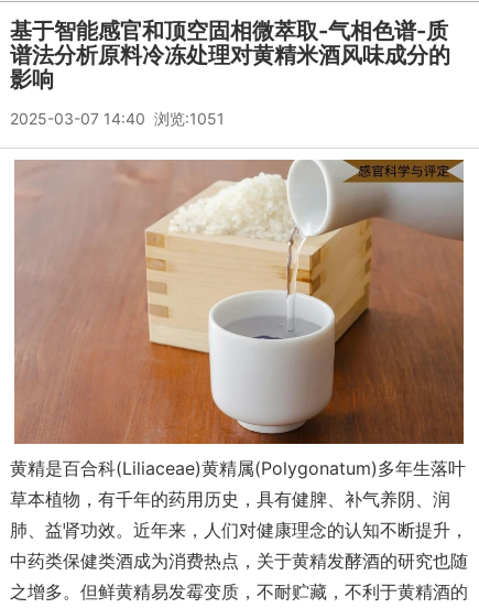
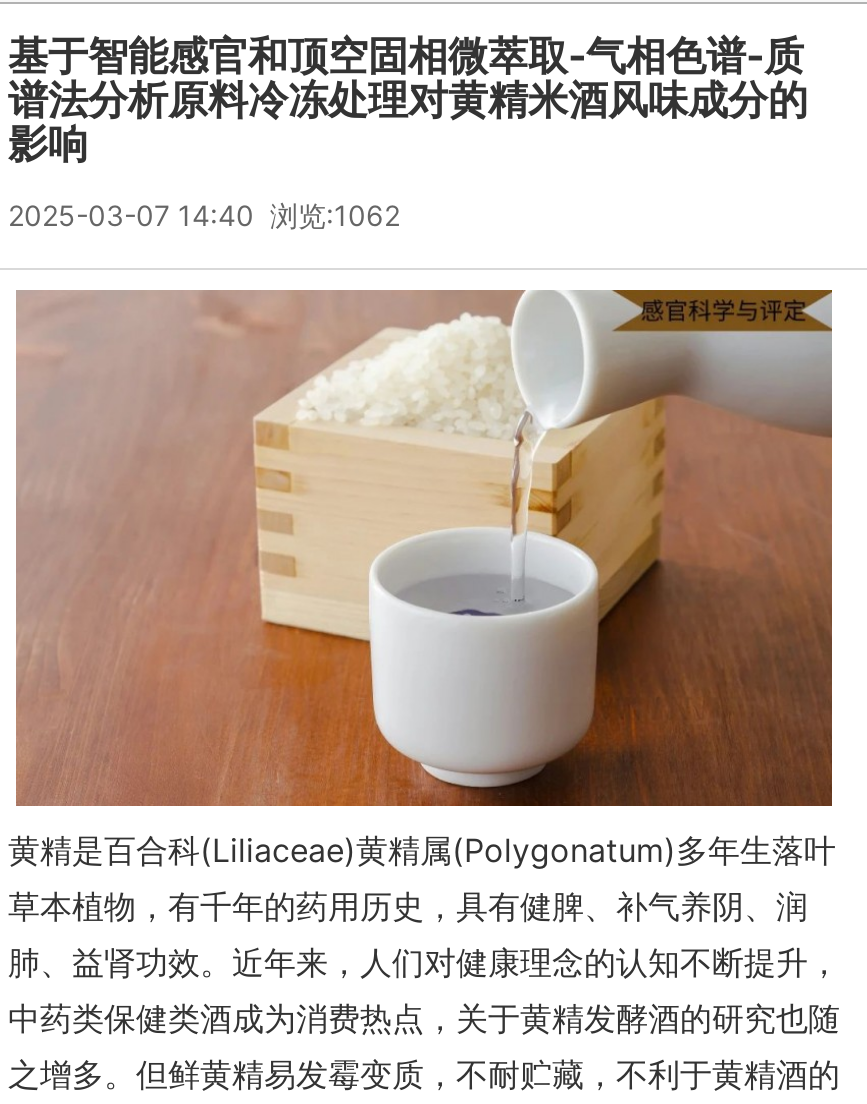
[10,109,225,128] 2025-03-07 14:40 浏览:1051 -> [8,198,400,232] 2025-03-07 14:40 浏览:1062

